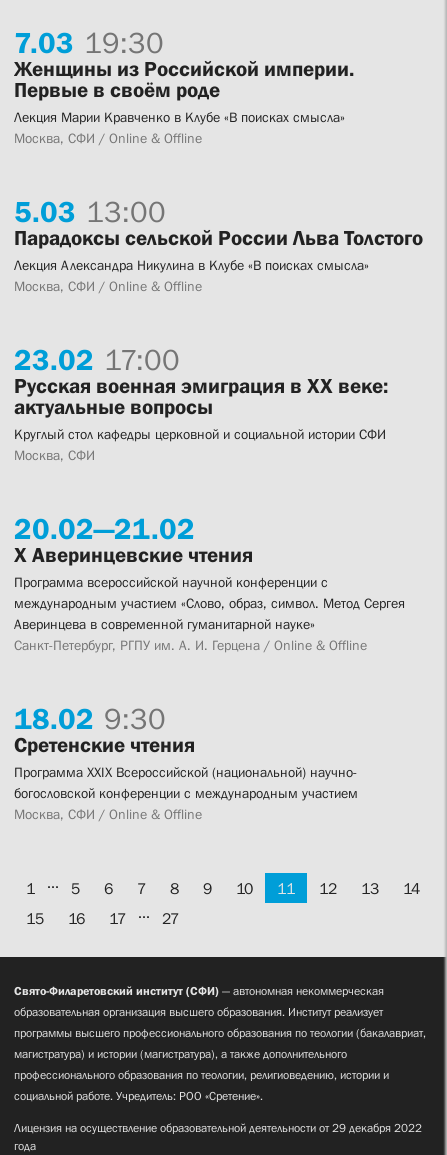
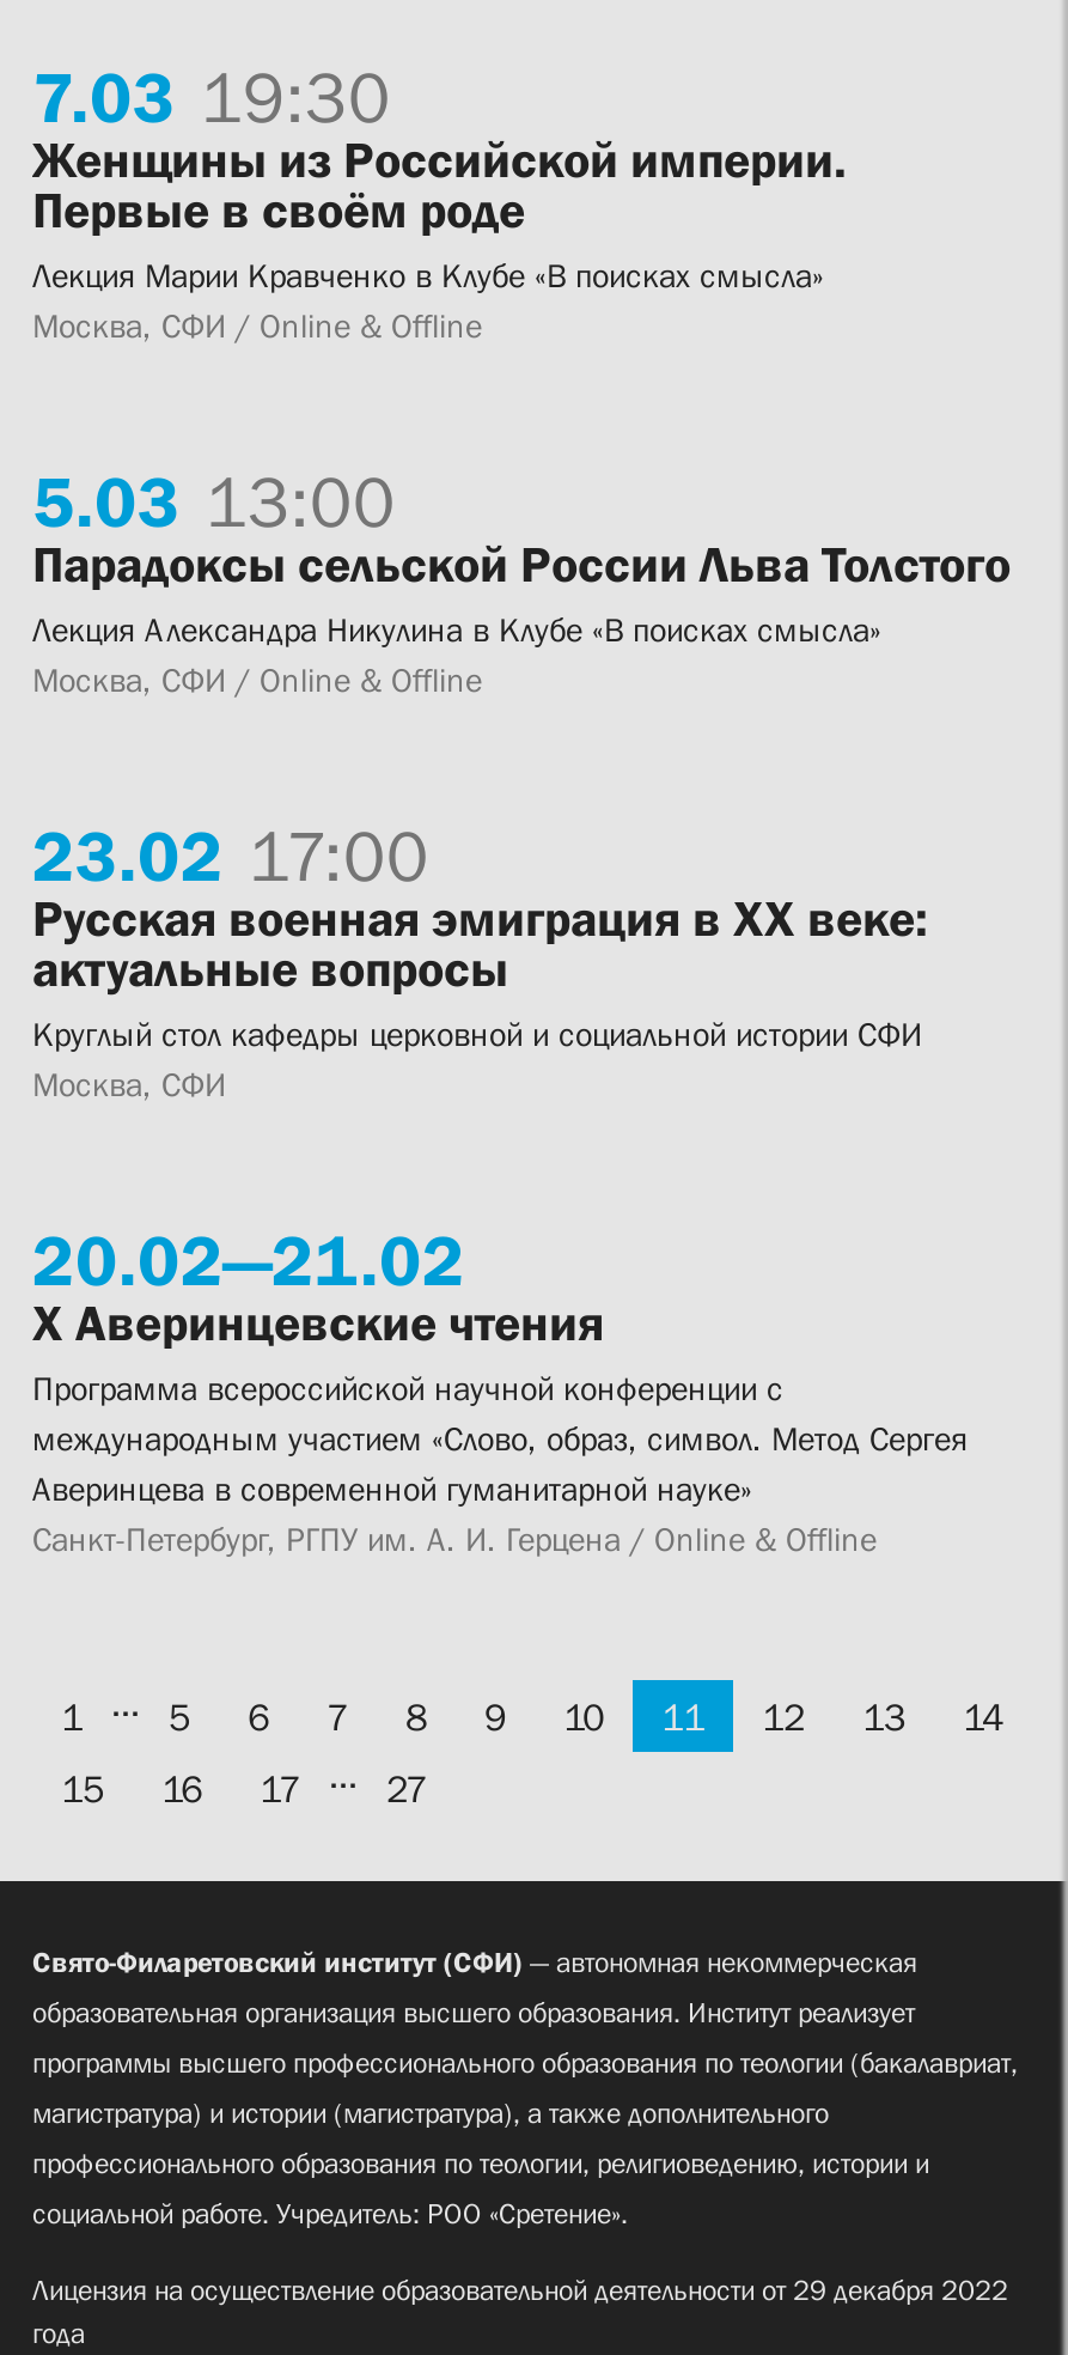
[14,702,358,822] 18.02 9:30 | Сретенские чтения | Программа XXIX Всероссийской (национальной) научно- | богословской конференции с международным участием | Москва, СФИ / Online & Offline -> none

